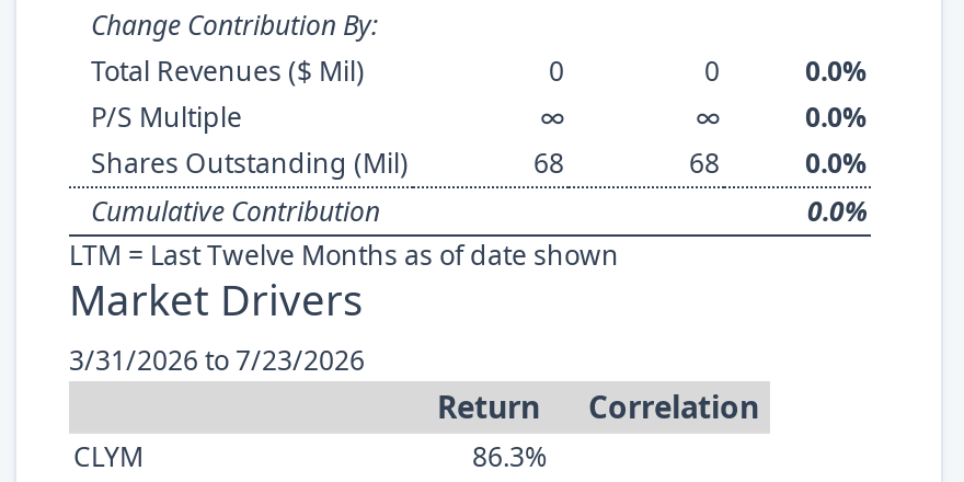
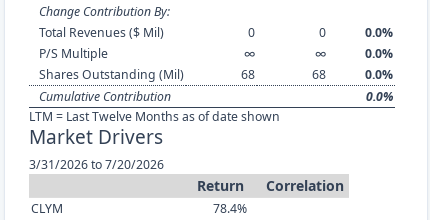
[69,342,365,379] 3/31/2026 to 7/23/2026 -> [29,156,164,173] 3/31/2026 to 7/20/2026
[472,438,547,475] 86.3% -> [213,200,247,217] 78.4%

